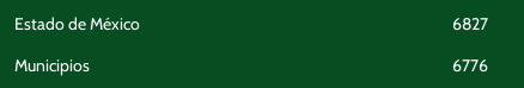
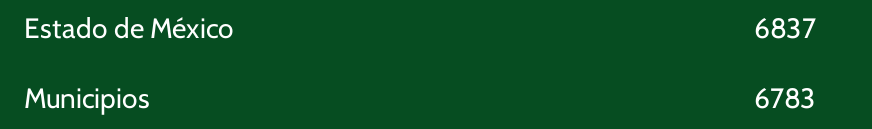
[452,13,488,34] 6827 -> [754,9,816,45] 6837
[452,54,488,76] 6776 -> [754,79,816,115] 6783

